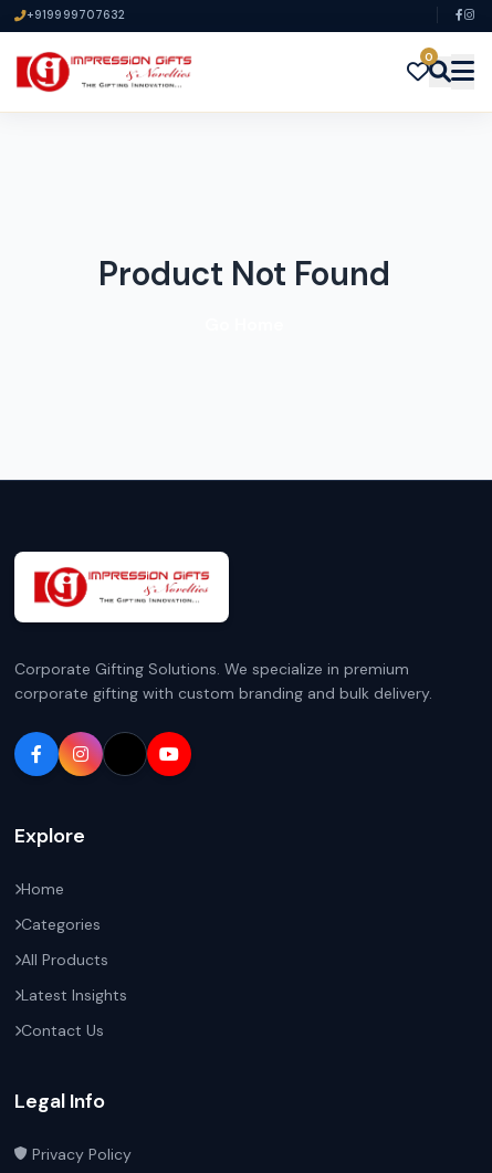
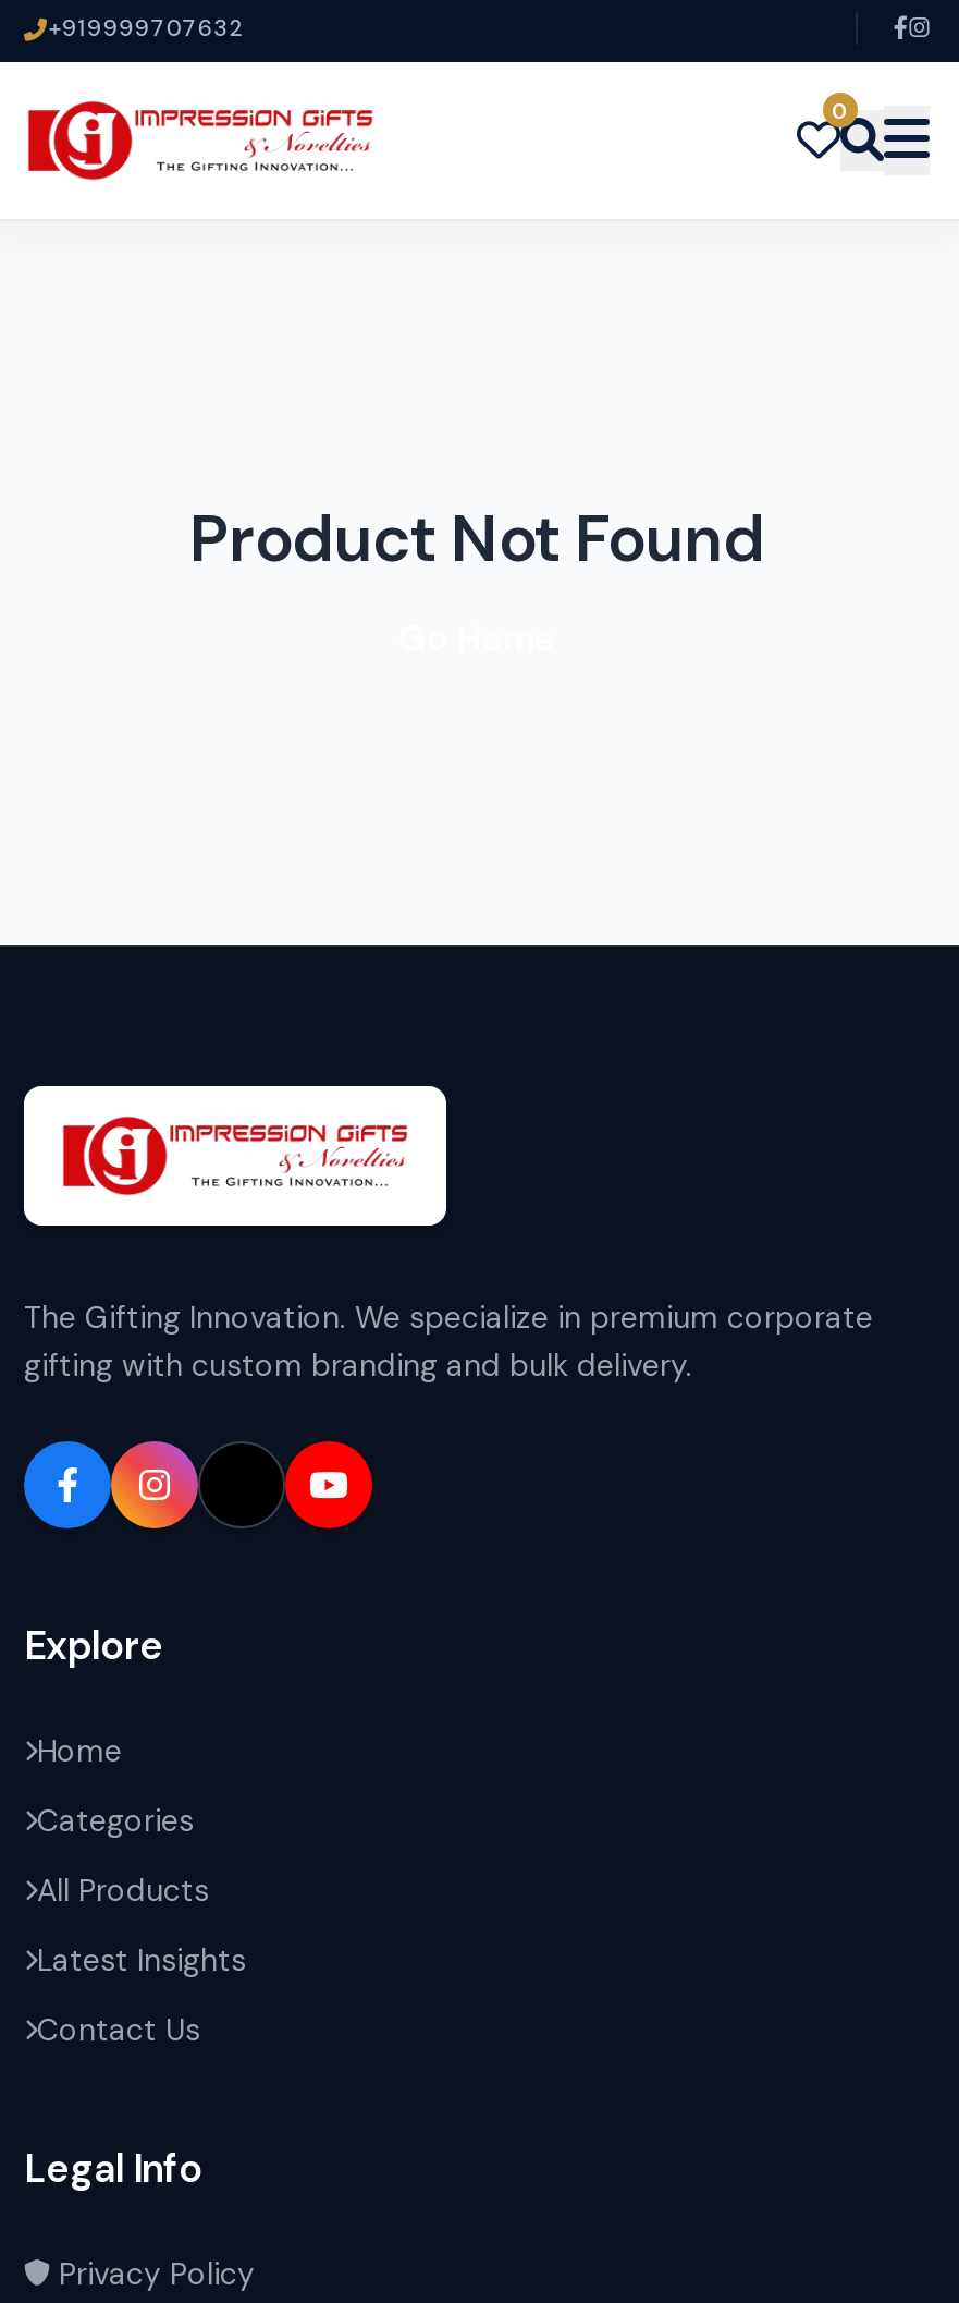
[14,659,432,703] Corporate Gifting Solutions. We specialize in premium | corporate gifting with custom branding and bulk delivery. -> [24,1297,873,1385] The Gifting Innovation. We specialize in premium corporate | gifting with custom branding and bulk delivery.

